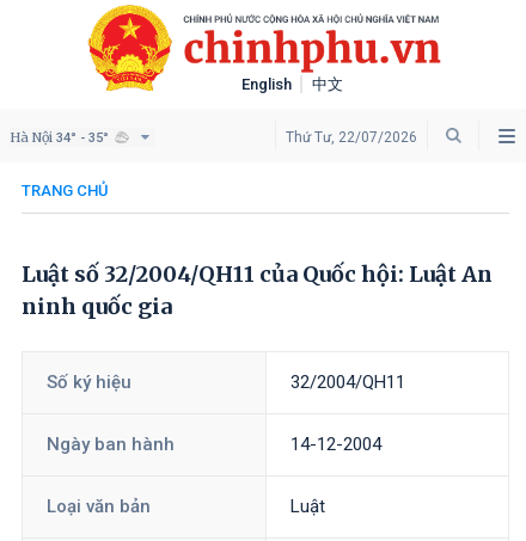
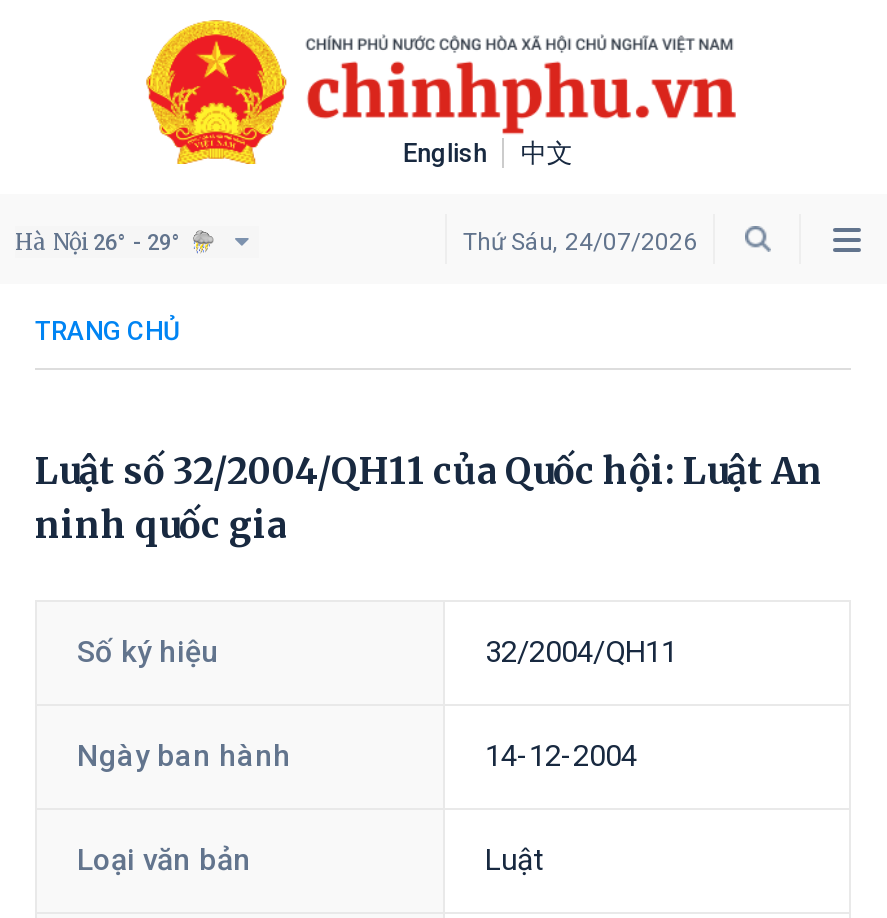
[10,129,109,146] Hà Nội 34° - 35° -> [15,228,181,256] Hà Nội 26° - 29°
[286,129,417,146] Thứ Tư, 22/07/2026 -> [463,228,697,256] Thứ Sáu, 24/07/2026

